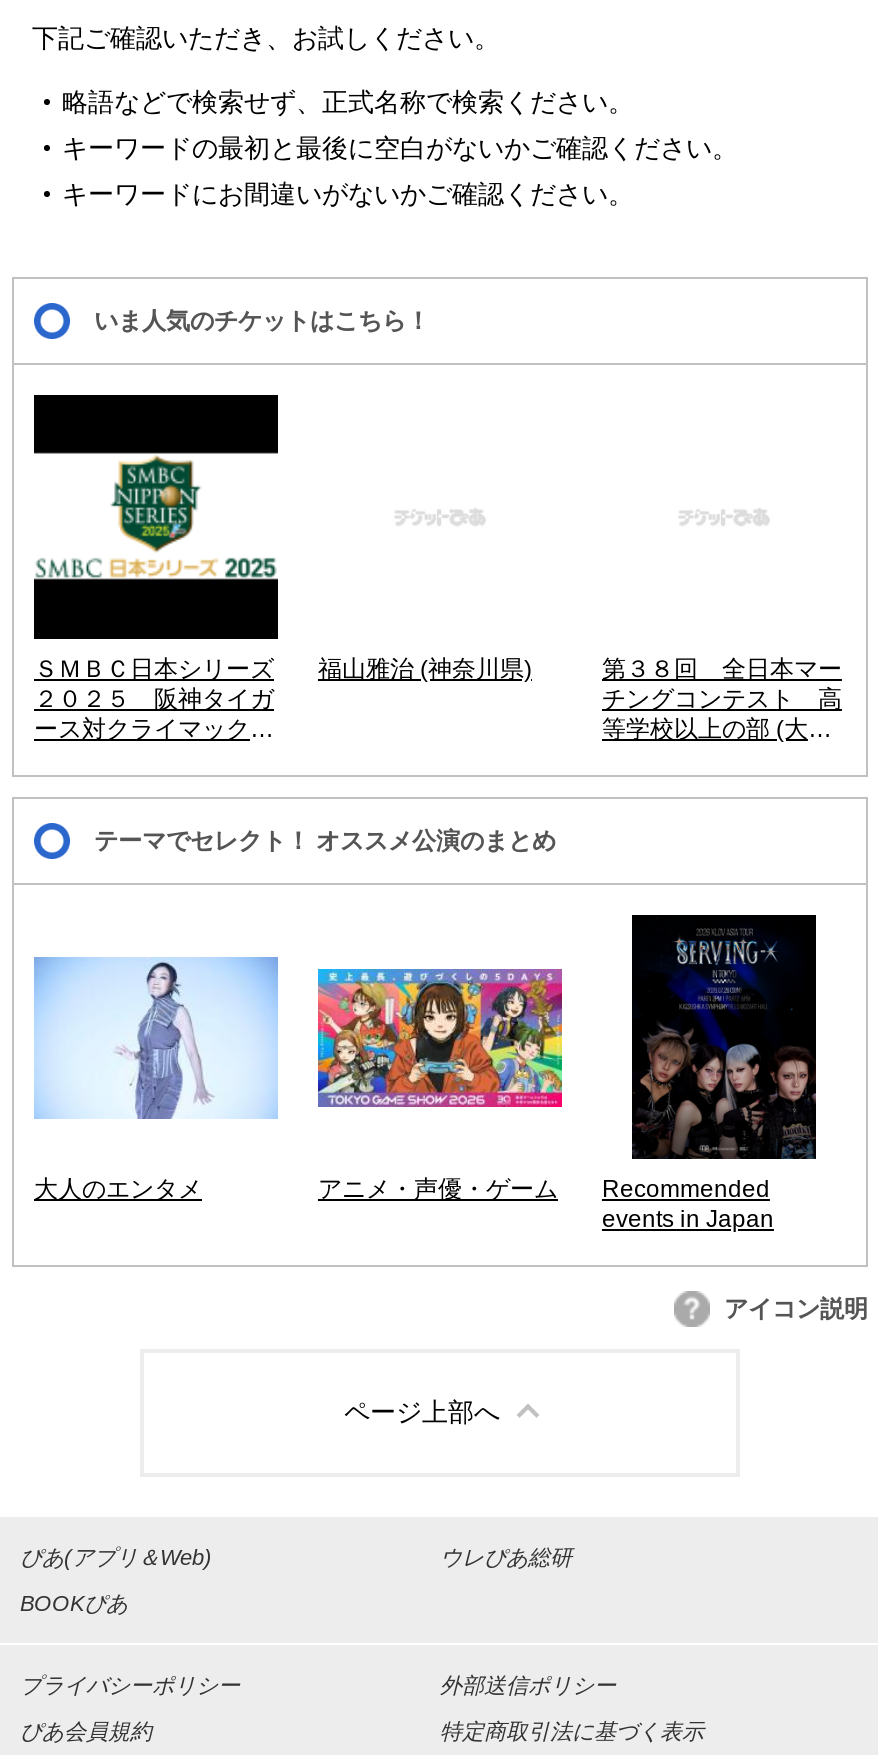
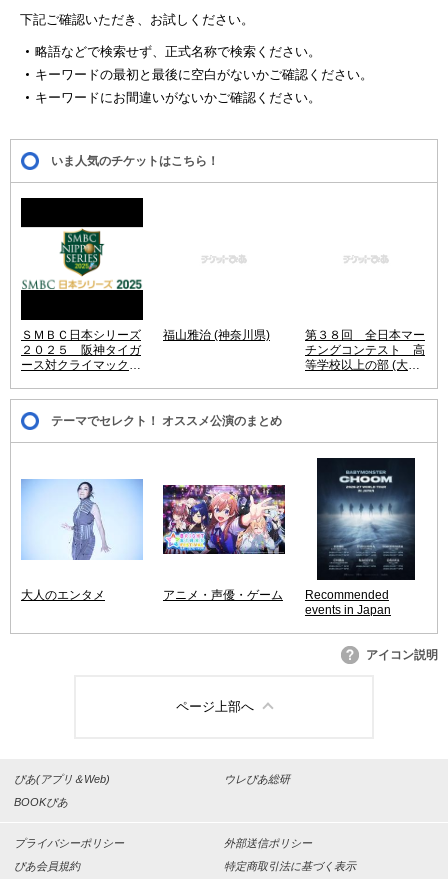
[626,915,822,1159] [image] -> [316,457,416,581] [image]
[316,967,564,1109] [image] -> [162,484,286,555] [image]

